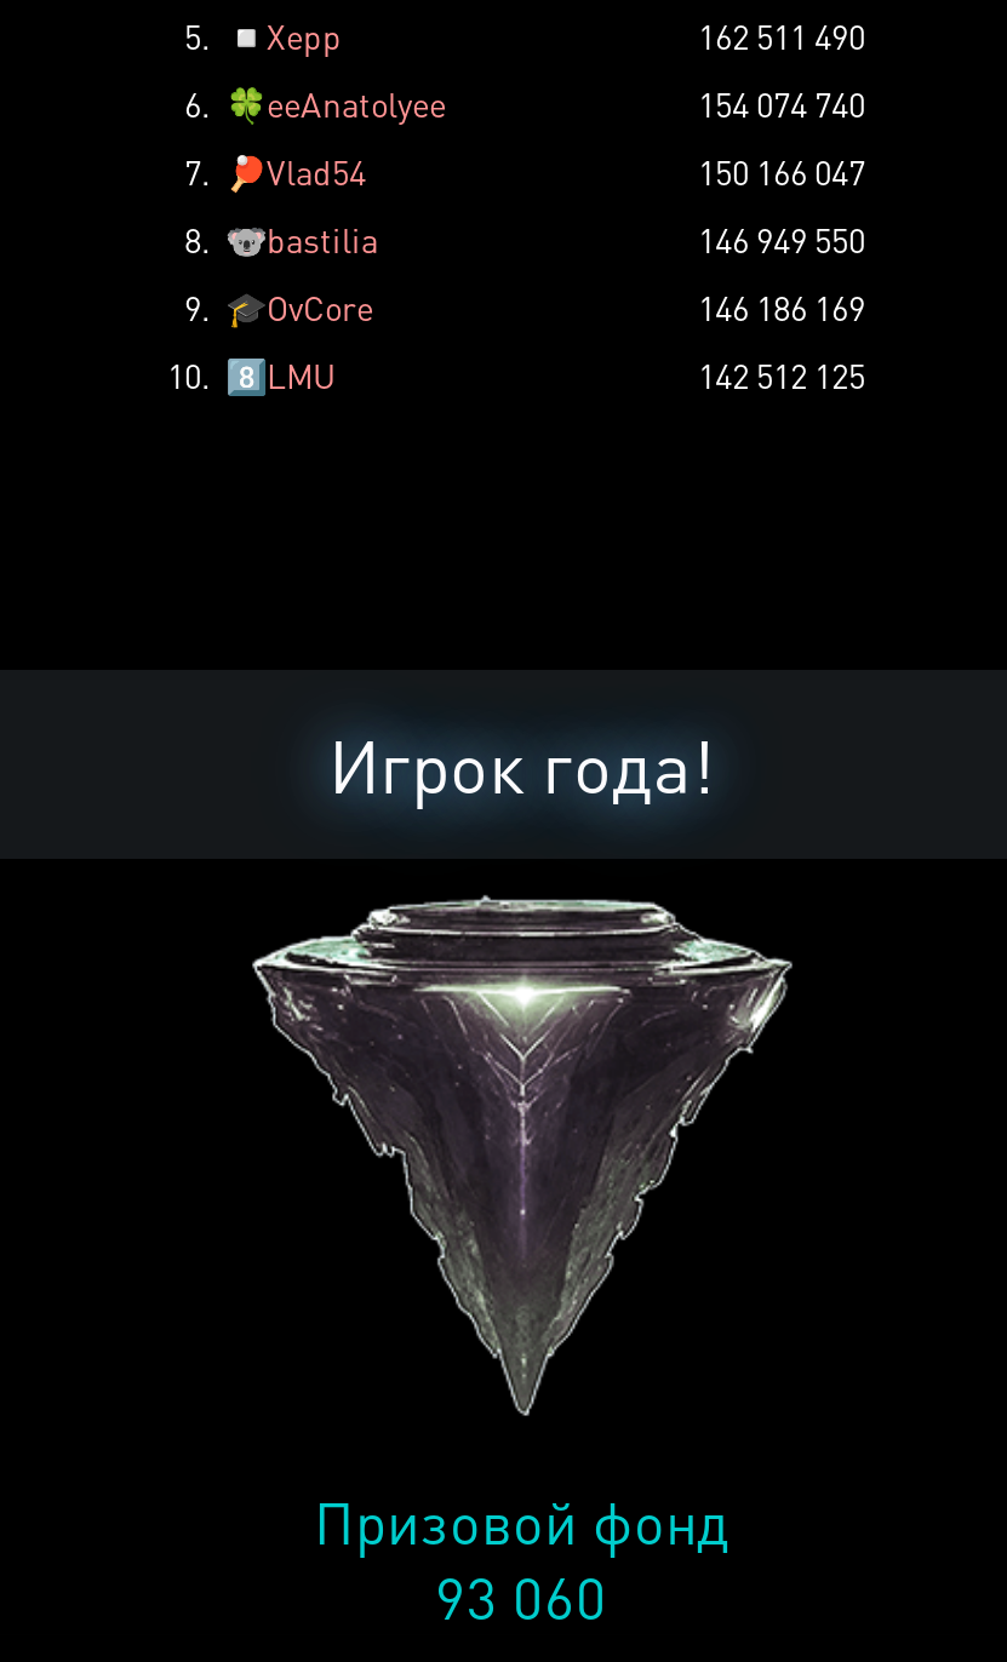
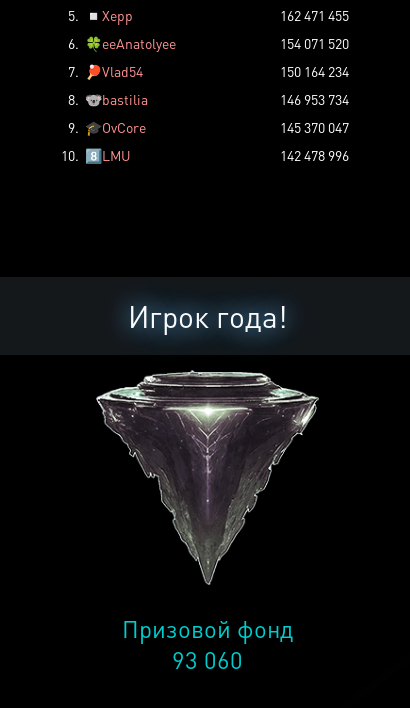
[698,13,865,57] 162 511 490 -> [280,6,349,24] 162 471 455
[698,81,865,125] 154 074 740 -> [280,34,349,52] 154 071 520
[698,149,865,193] 150 166 047 -> [280,62,349,80] 150 164 234
[698,217,865,260] 146 949 550 -> [280,90,349,108] 146 953 734
[698,285,865,328] 146 186 169 -> [280,118,349,136] 145 370 047
[698,353,865,396] 142 512 125 -> [280,146,349,164] 142 478 996

